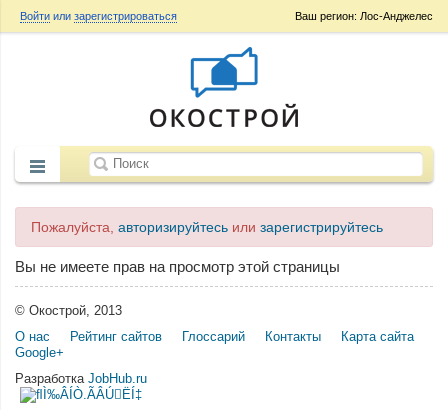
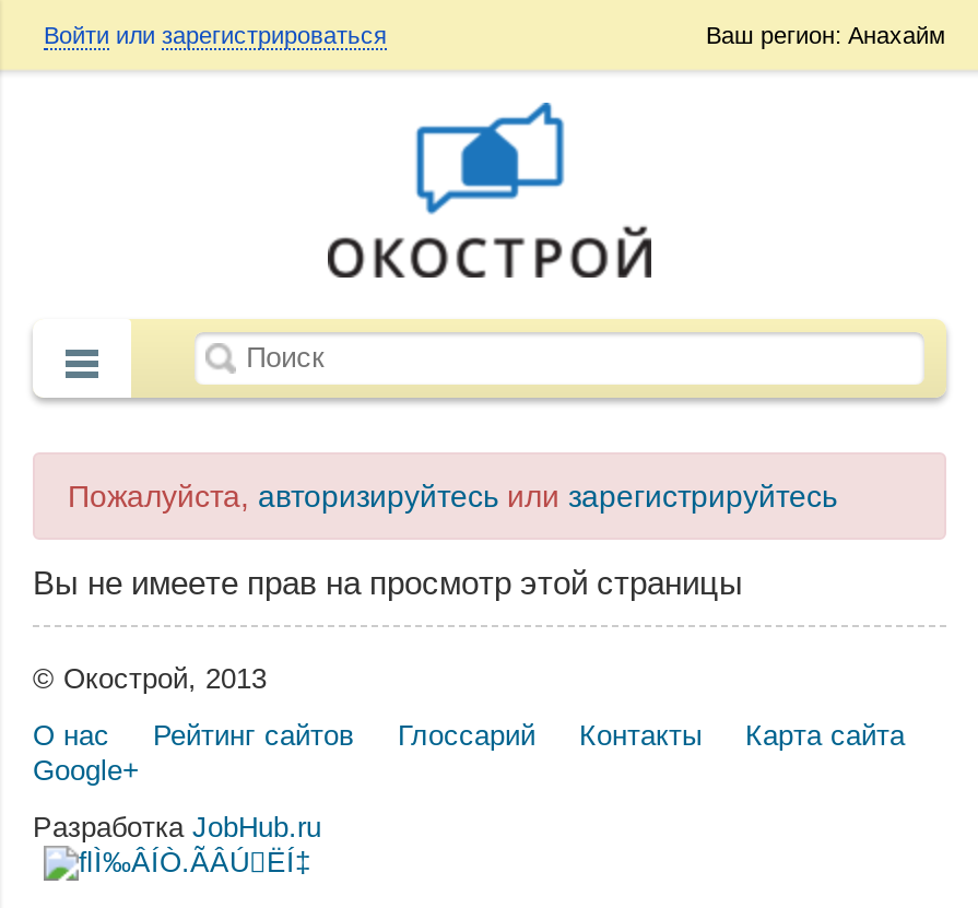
[295,10,433,22] Ваш регион: Лос-Анджелес -> [706,22,946,48] Ваш регион: Анахайм

